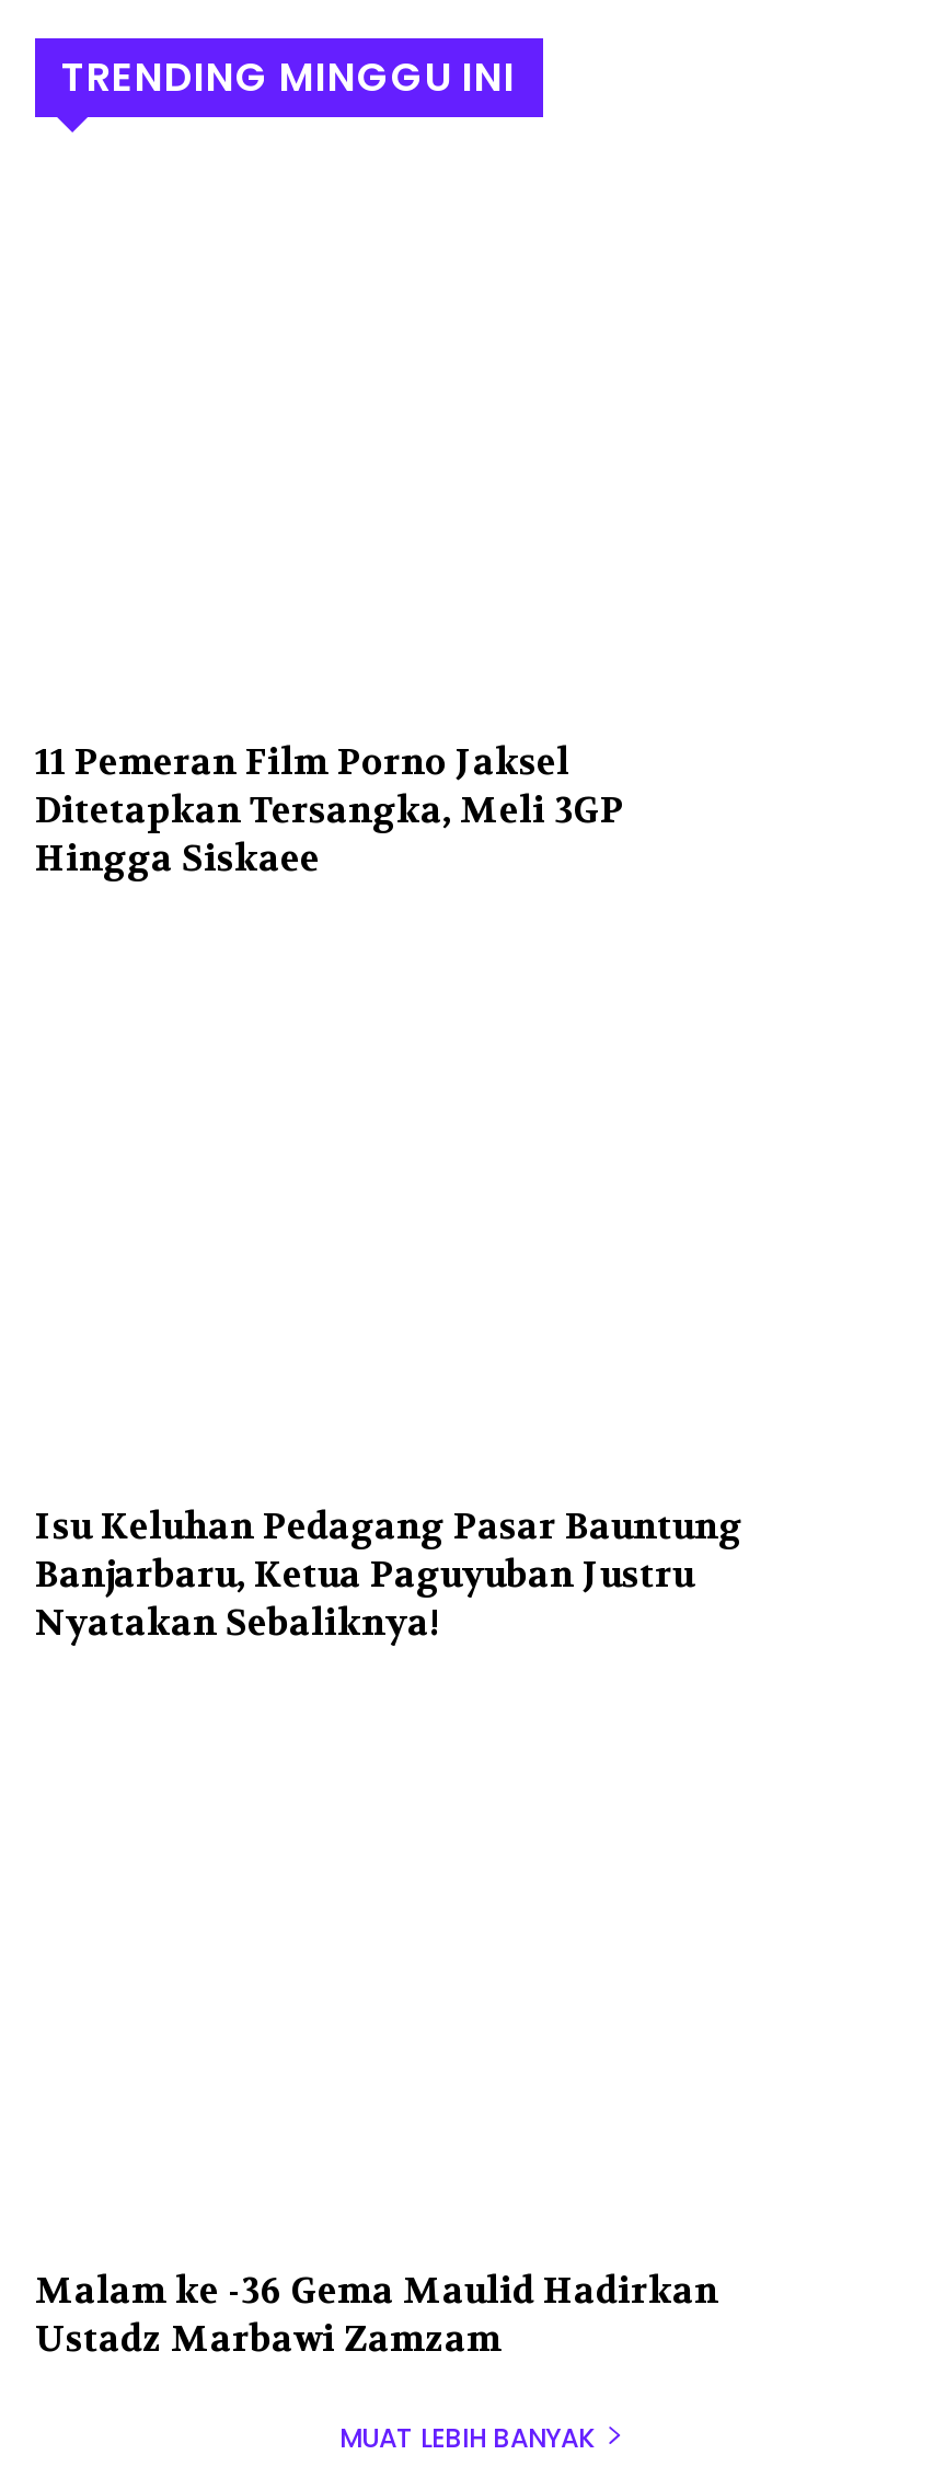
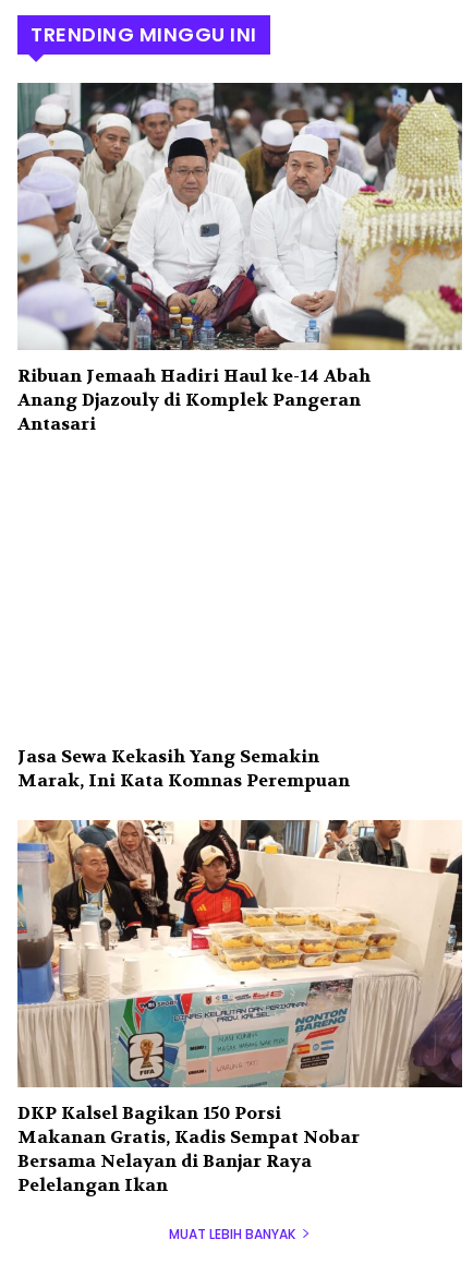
none -> [16,82,463,351] [image]
none -> [16,819,463,1088] [image]
[35,740,624,882] 11 Pemeran Film Porno Jaksel | Ditetapkan Tersangka, Meli 3GP | Hingga Siskaee -> [17,364,371,435] Ribuan Jemaah Hadiri Haul ke-14 Abah | Anang Djazouly di Komplek Pangeran | Antasari
[35,1503,742,1646] Isu Keluhan Pedagang Pasar Bauntung | Banjarbaru, Ketua Paguyuban Justru | Nyatakan Sebaliknya! -> [17,745,350,792] Jasa Sewa Kekasih Yang Semakin | Marak, Ini Kata Komnas Perempuan
[35,2267,718,2361] Malam ke -36 Gema Maulid Hadirkan | Ustadz Marbawi Zamzam -> [17,1101,360,1196] DKP Kalsel Bagikan 150 Porsi | Makanan Gratis, Kadis Sempat Nobar | Bersama Nelayan di Banjar Raya | Pelelangan Ikan

